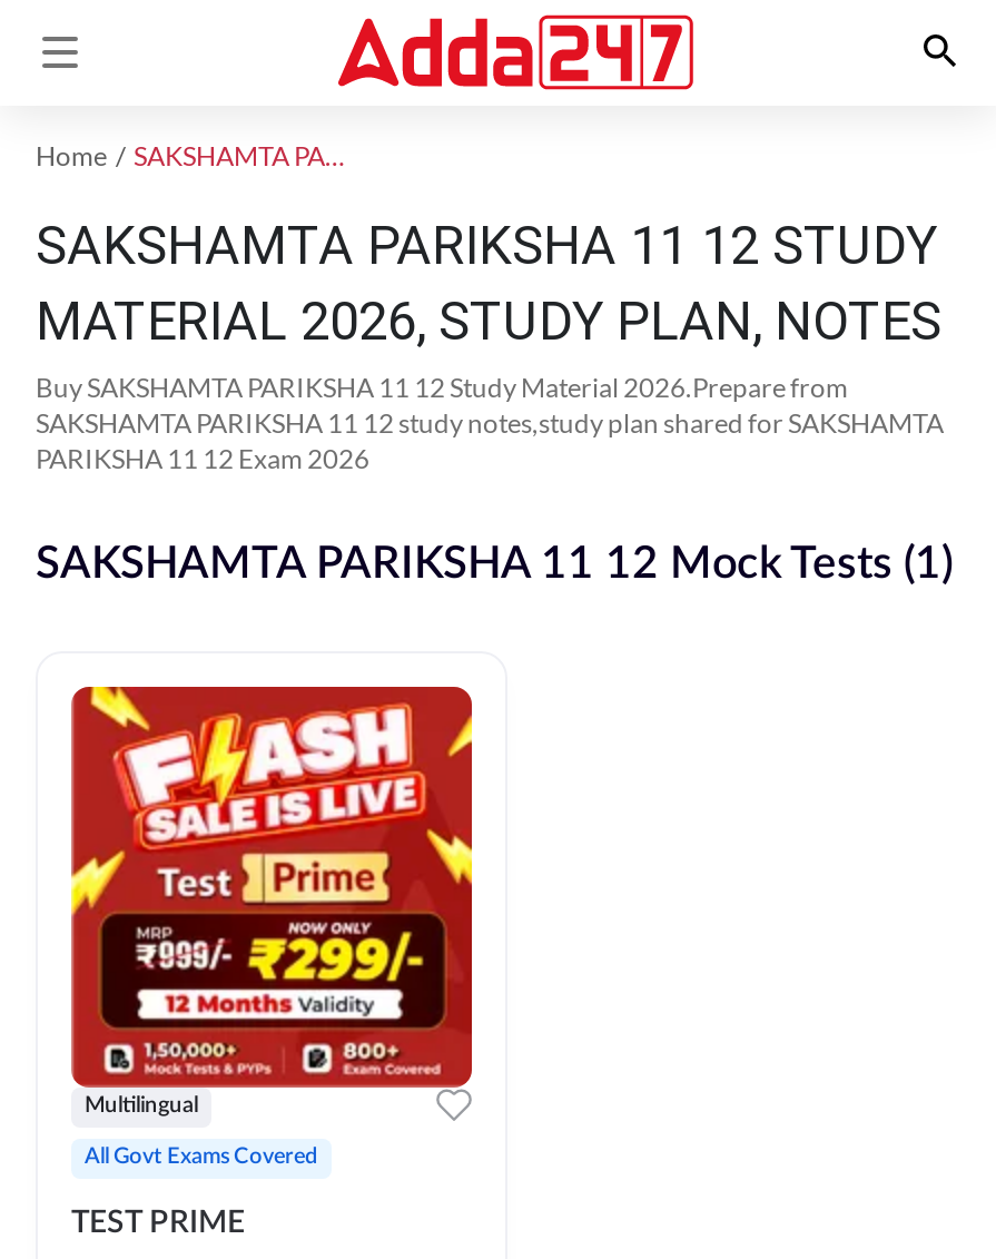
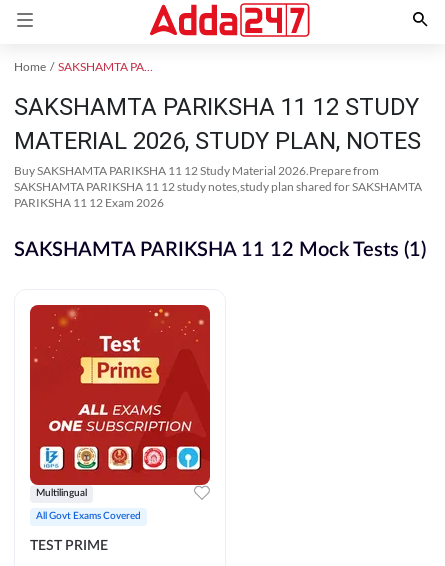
[69,685,474,1076] [image] -> [29,304,211,485] [image]

